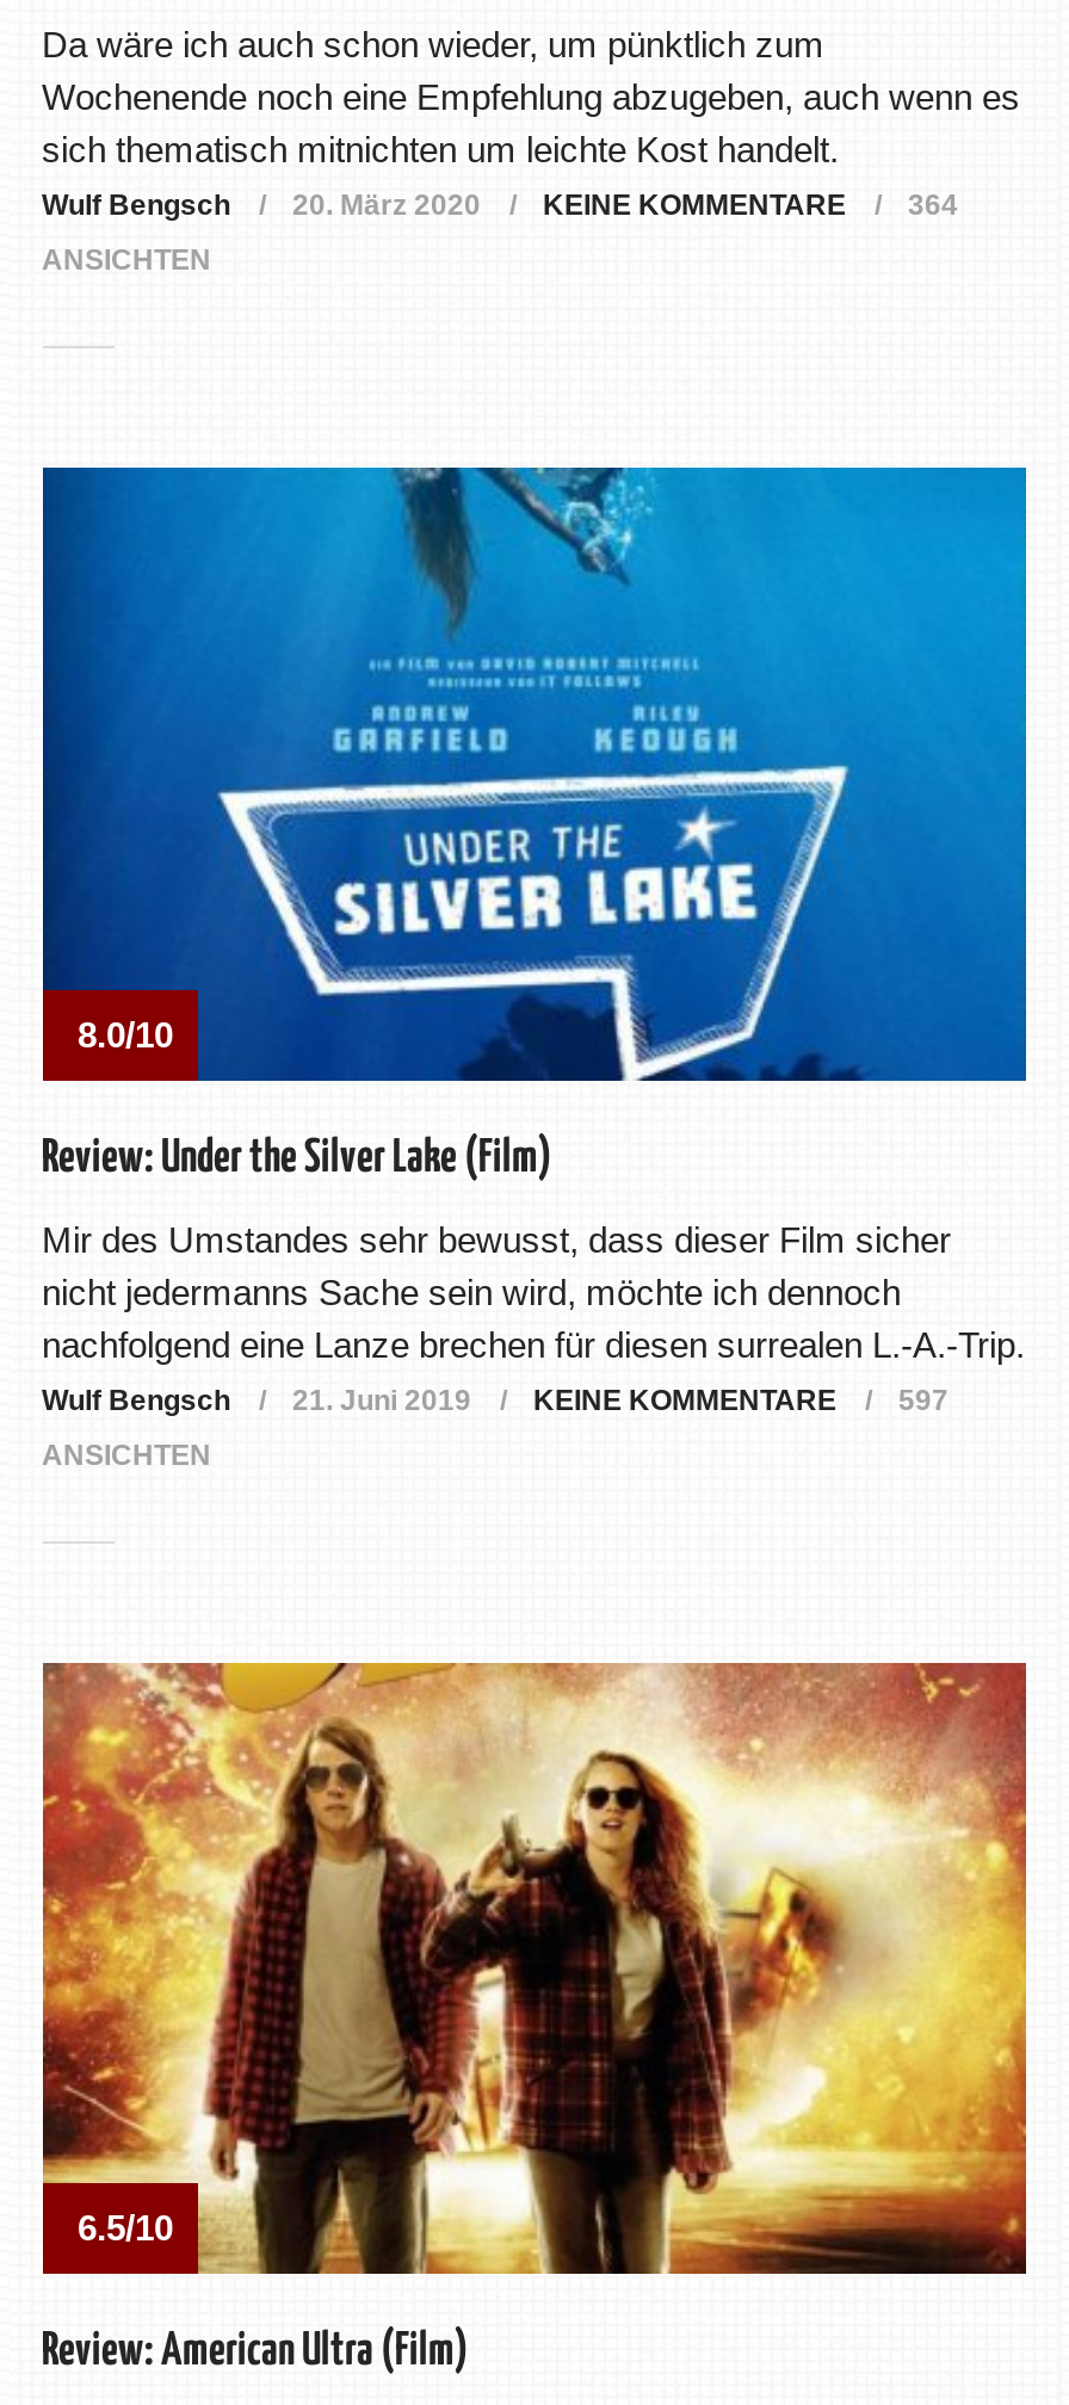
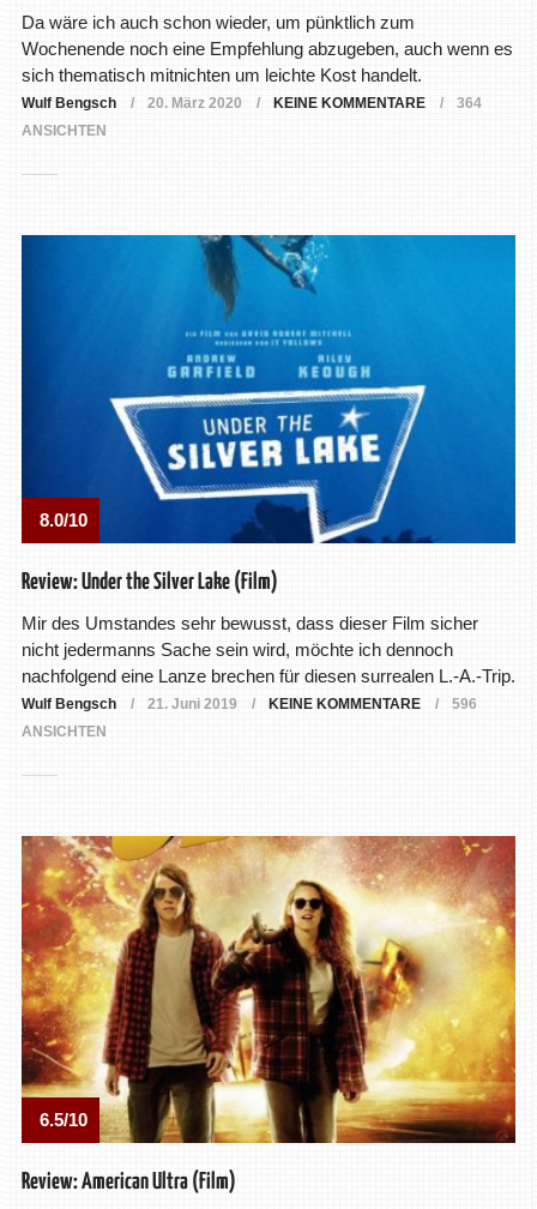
[42,1383,948,1417] Wulf Bengsch 21. Juni 2019 KEINE KOMMENTARE 597 -> [21,695,476,712] Wulf Bengsch 21. Juni 2019 KEINE KOMMENTARE 596

